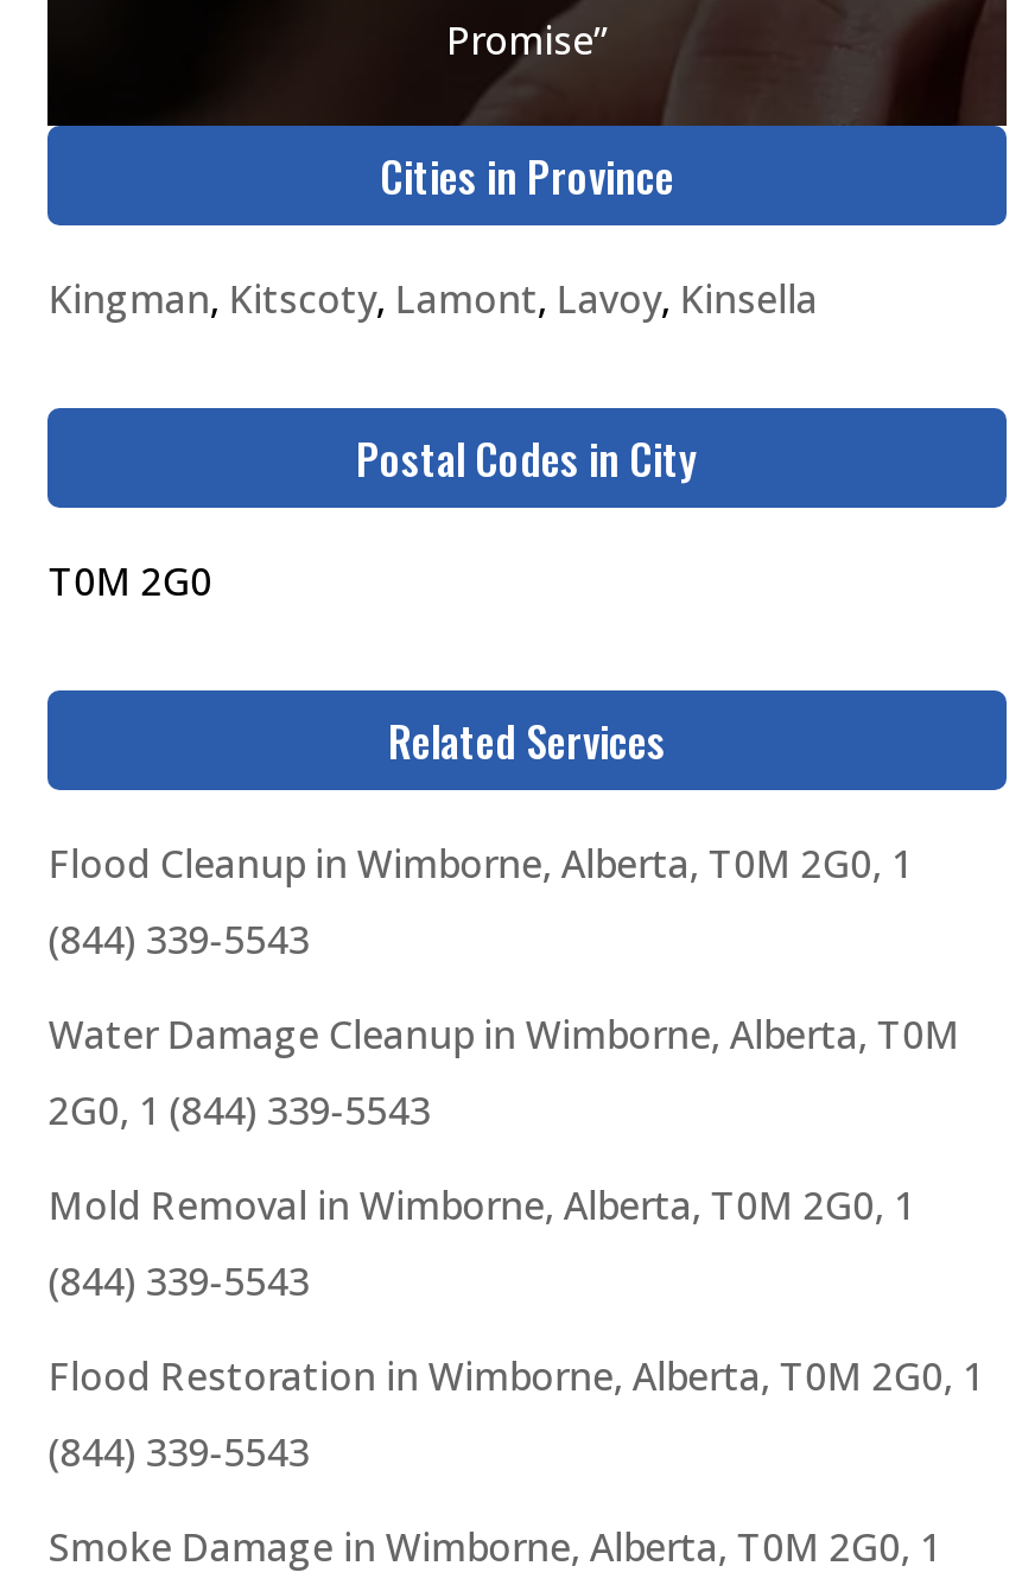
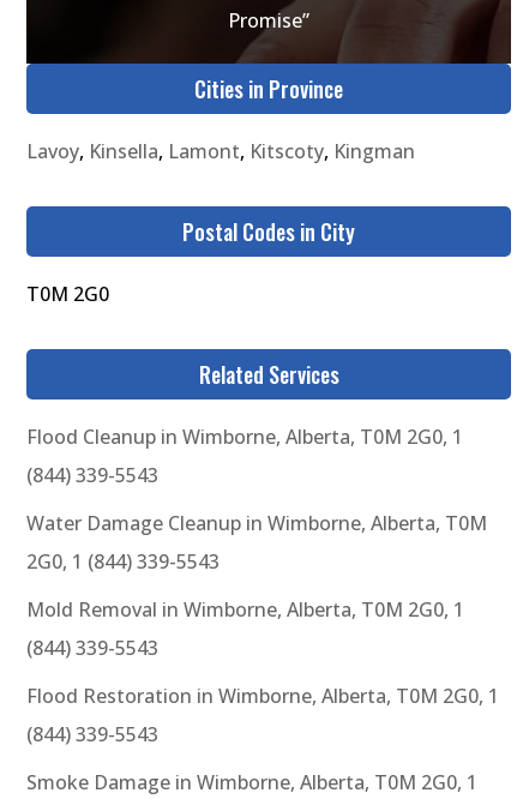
[48,273,818,325] Kingman, Kitscoty, Lamont, Lavoy, Kinsella -> [27,138,416,164] Lavoy, Kinsella, Lamont, Kitscoty, Kingman

